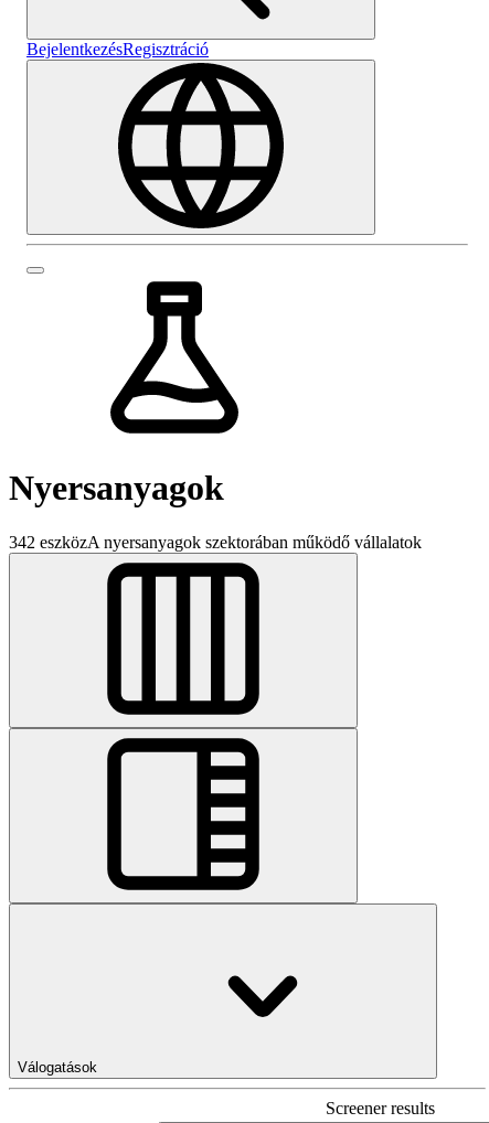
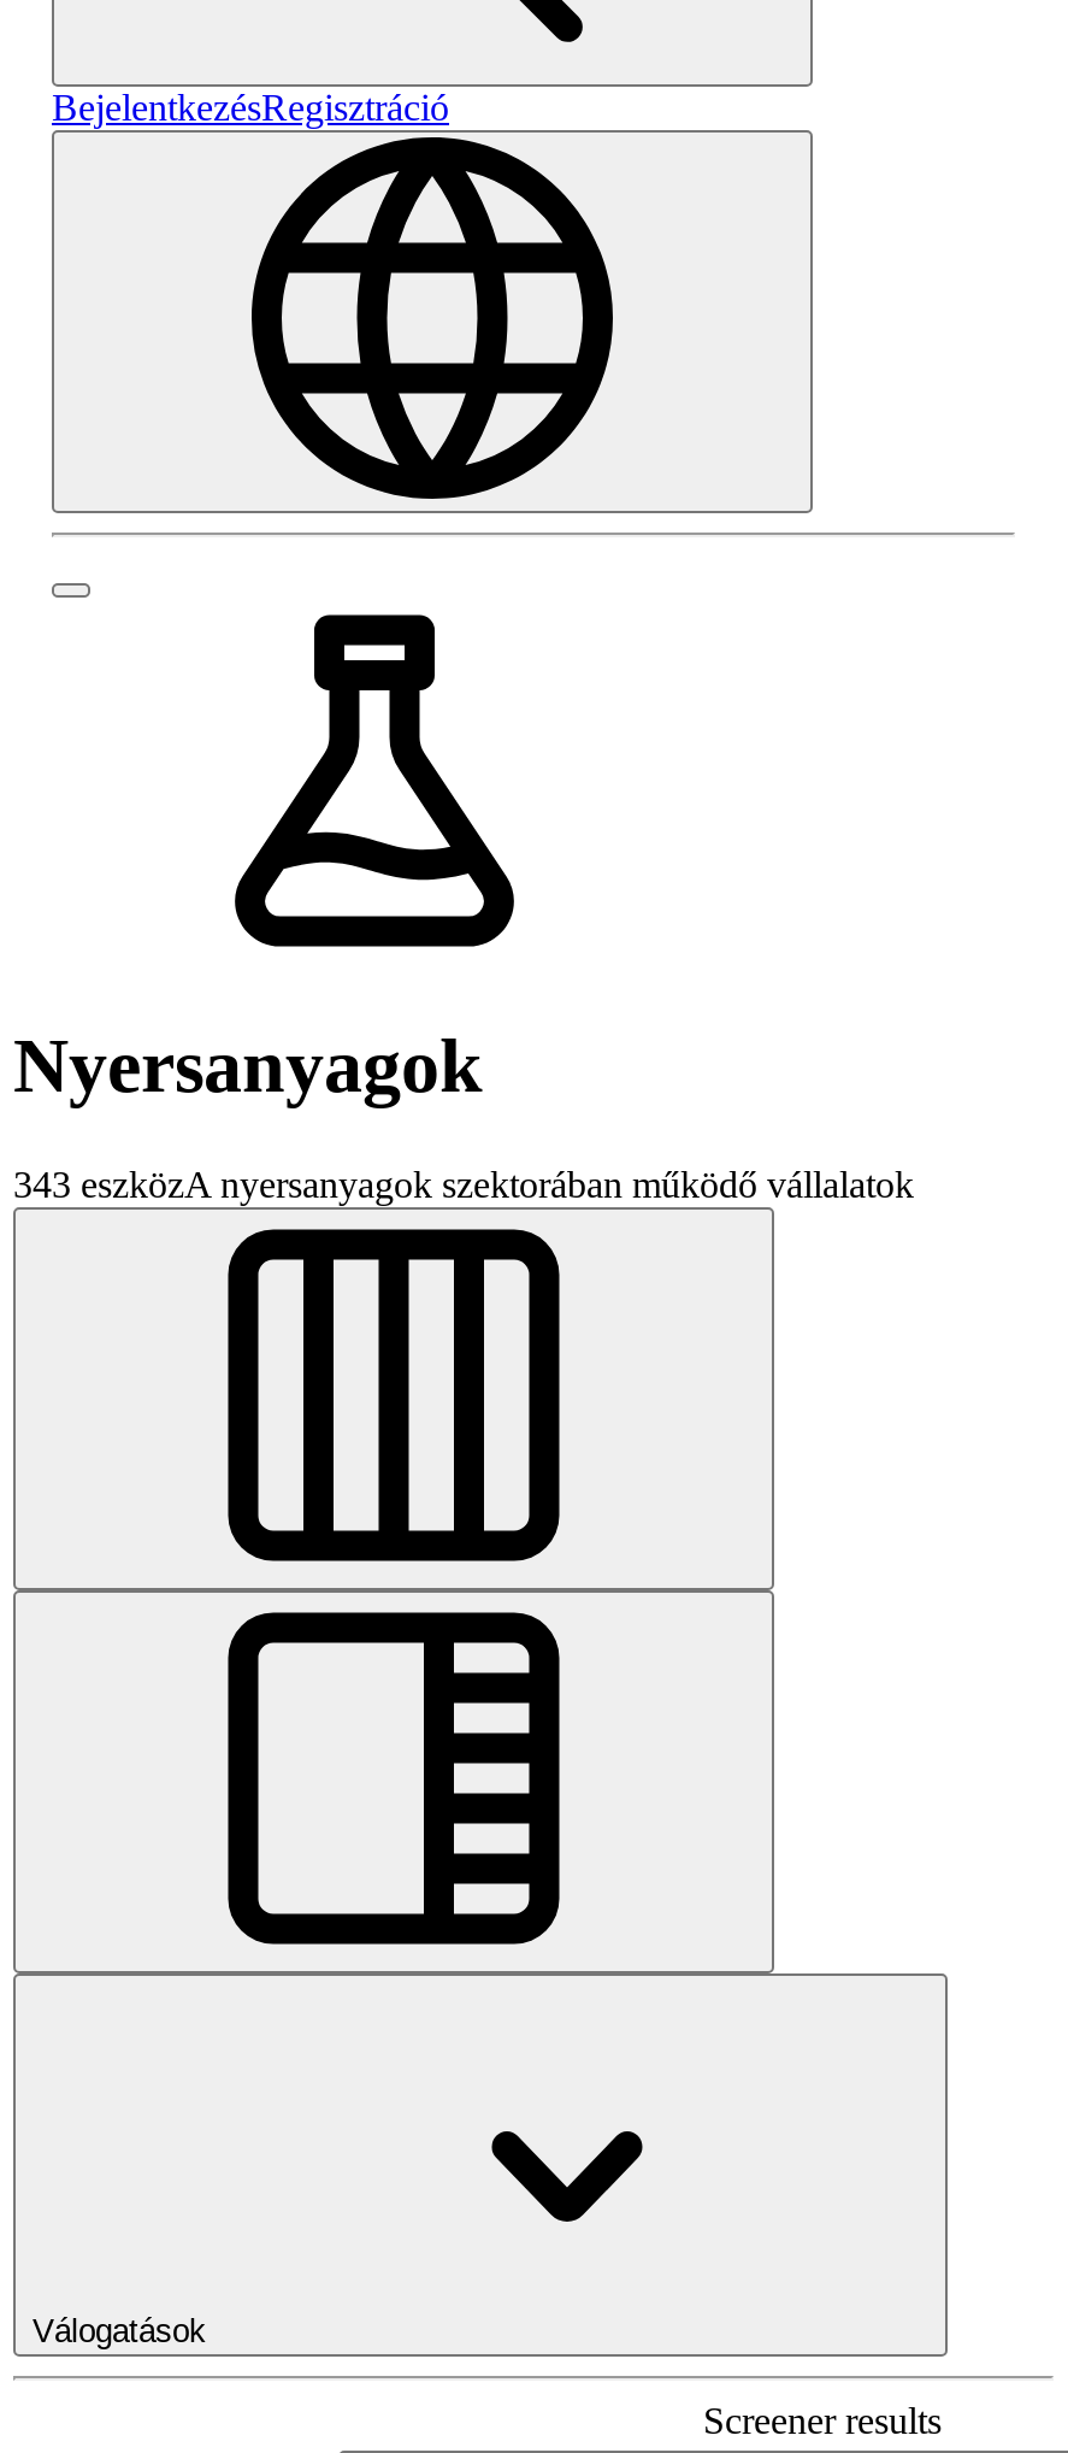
[9,533,422,551] 342 eszközA nyersanyagok szektorában működő vállalatok -> [13,1164,914,1205] 343 eszközA nyersanyagok szektorában működő vállalatok

